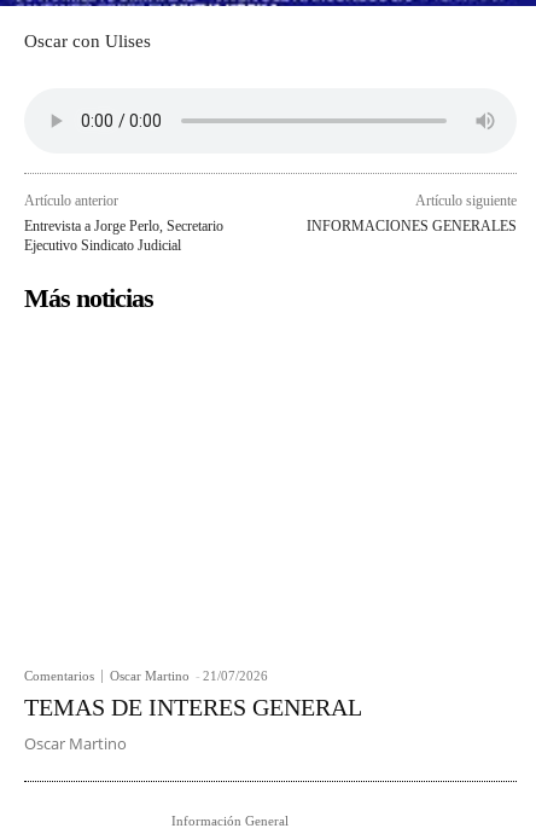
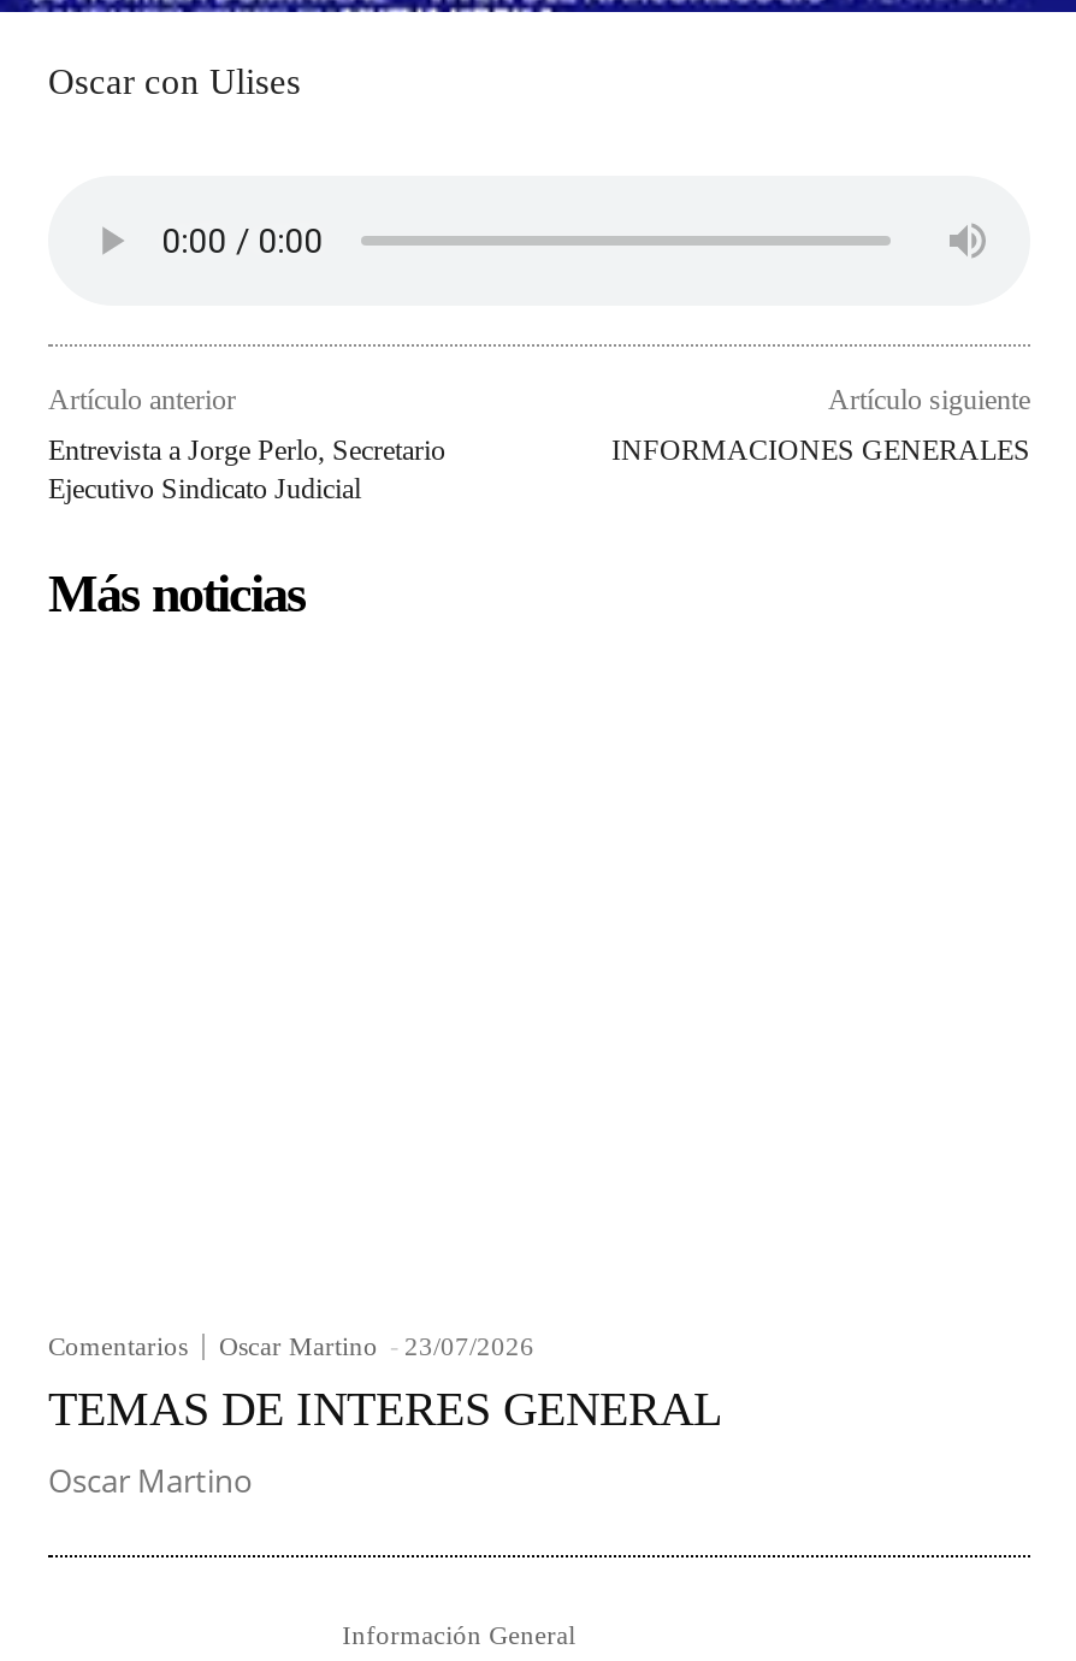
[110,669,268,684] Oscar Martino - 21/07/2026 -> [219,1332,534,1361] Oscar Martino - 23/07/2026

